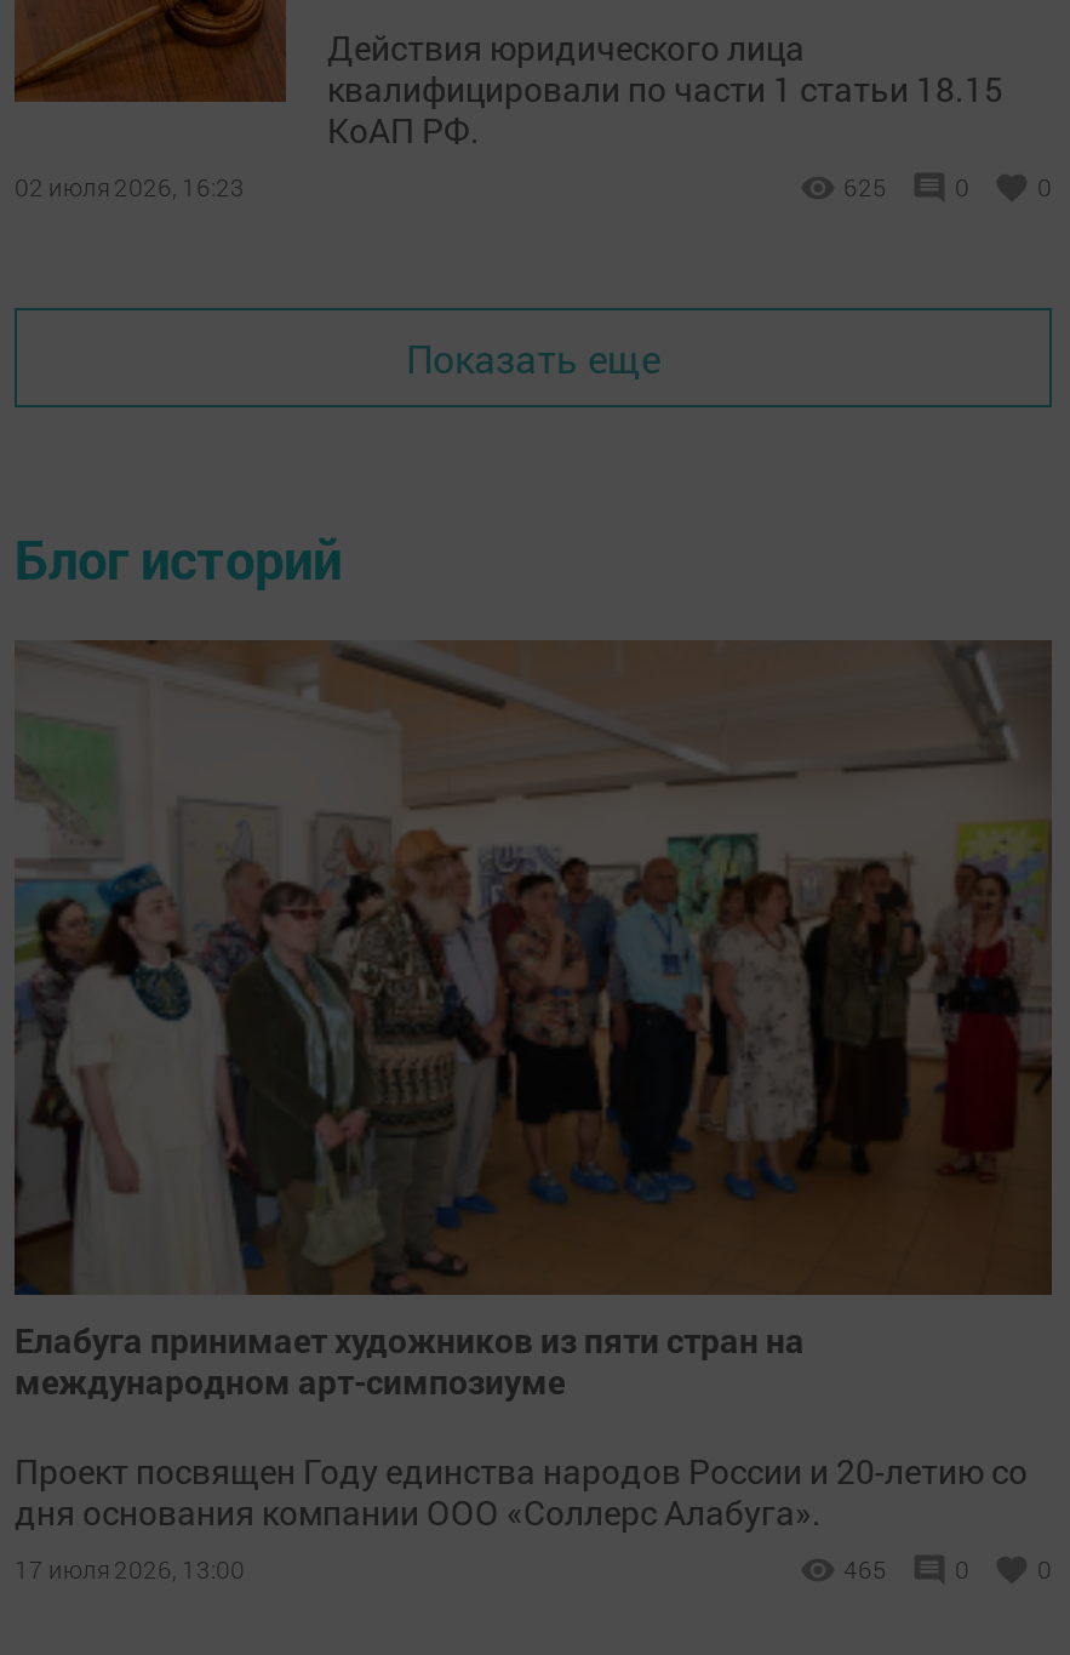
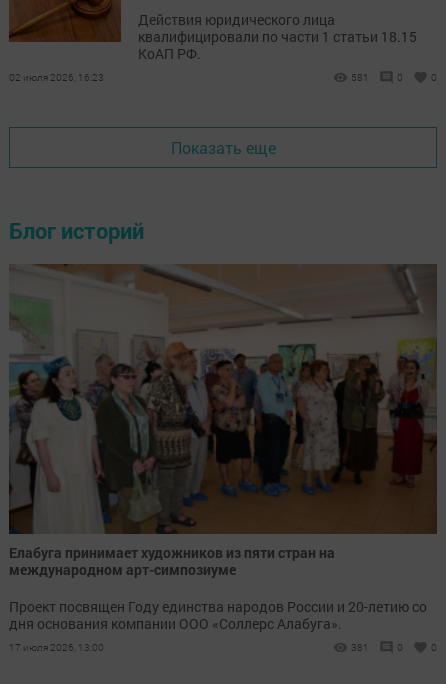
[843,172,887,203] 625 -> [351,71,369,84] 581
[843,1554,887,1586] 465 -> [351,641,369,654] 381

